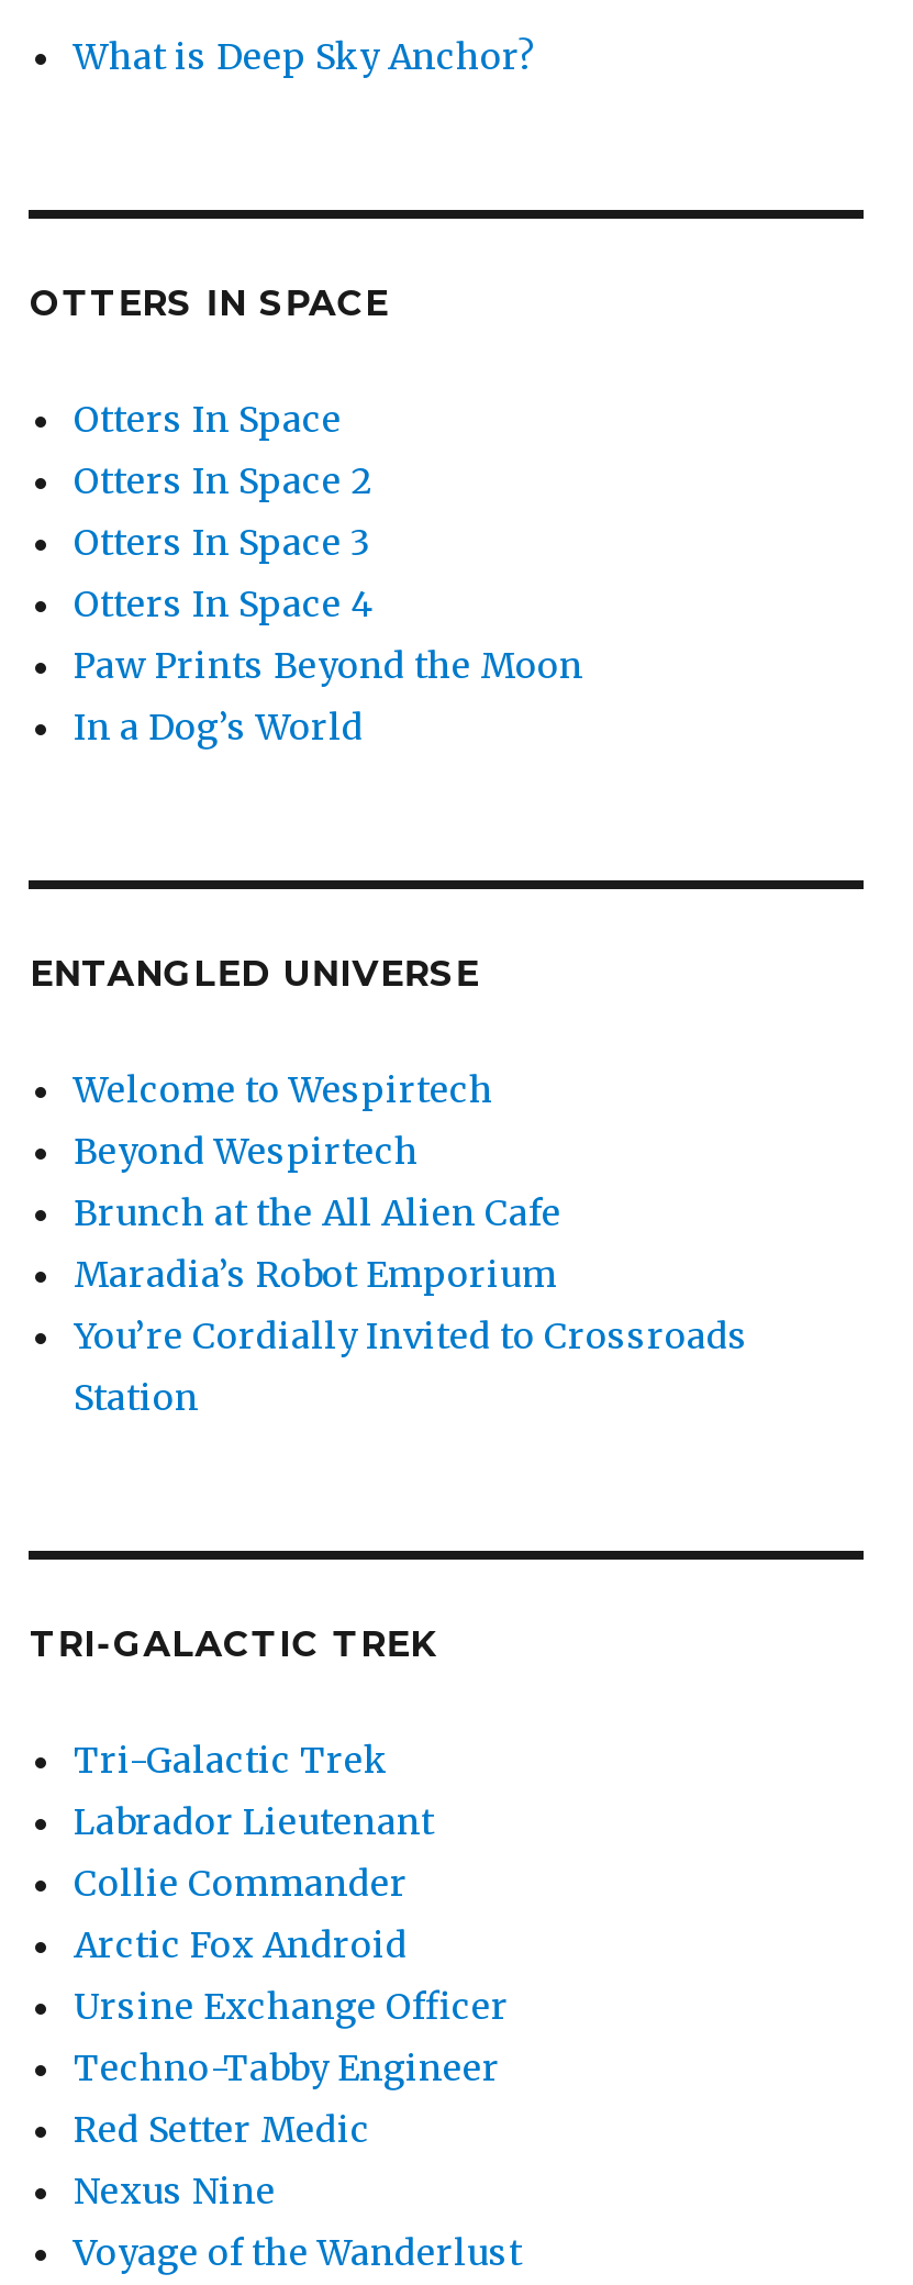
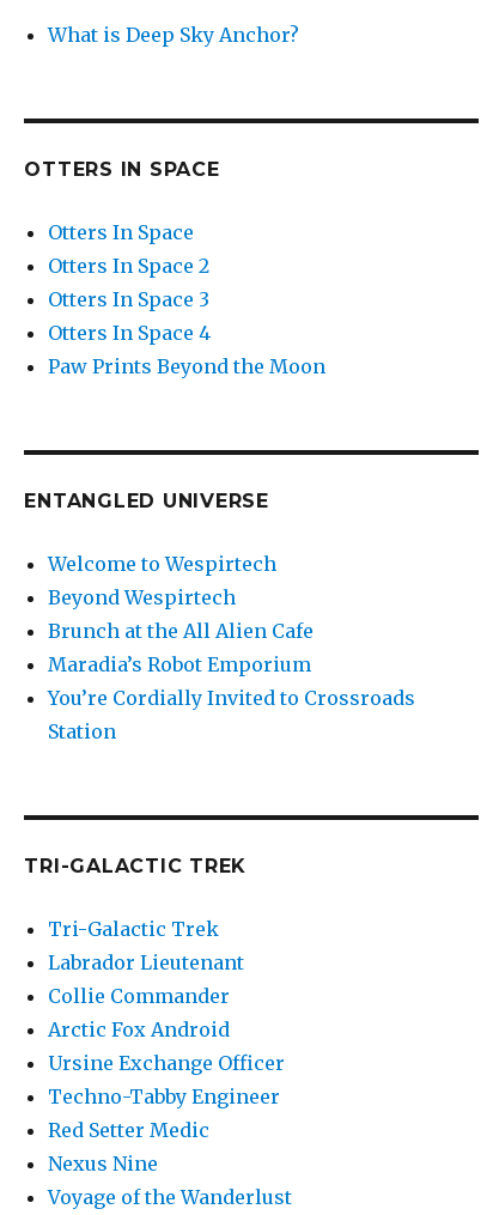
[74,705,364,749] In a Dog’s World -> none

